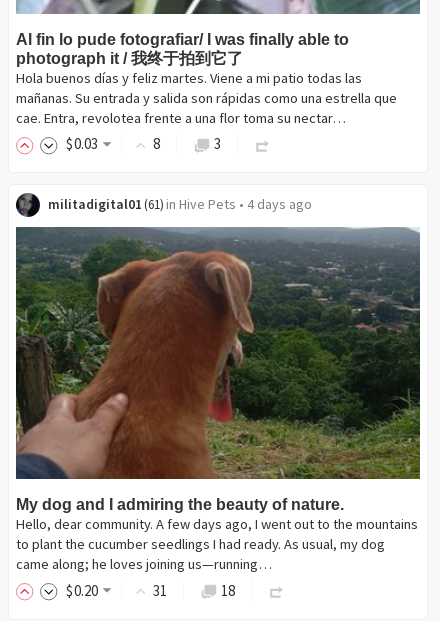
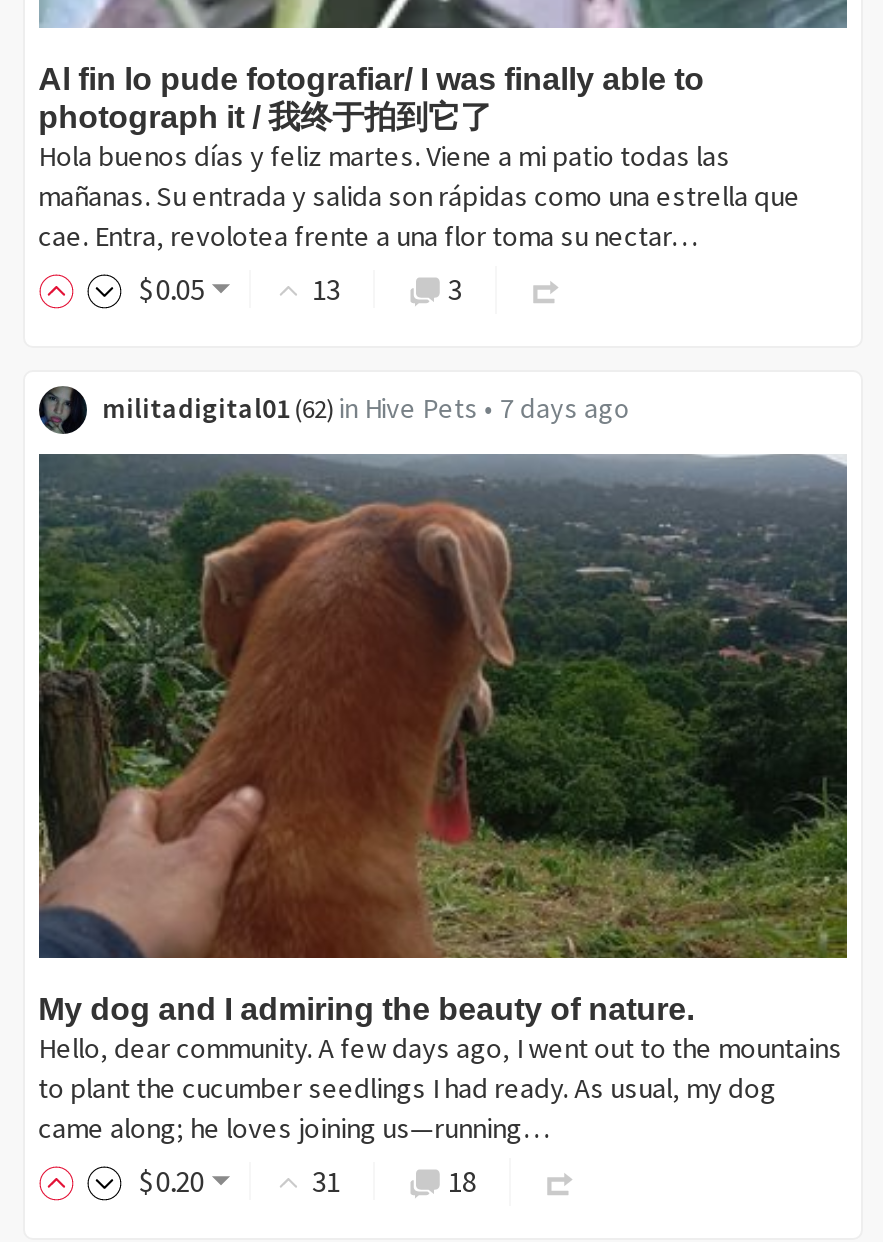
[66,134,98,153] $ 0.03 -> [139,269,204,307] $ 0.05
[153,134,160,153] 8 -> [312,269,340,307] 13
[48,195,312,213] militadigital01 (61) in Hive Pets • 4 days ago -> [102,390,630,426] militadigital01 (62) in Hive Pets • 7 days ago

